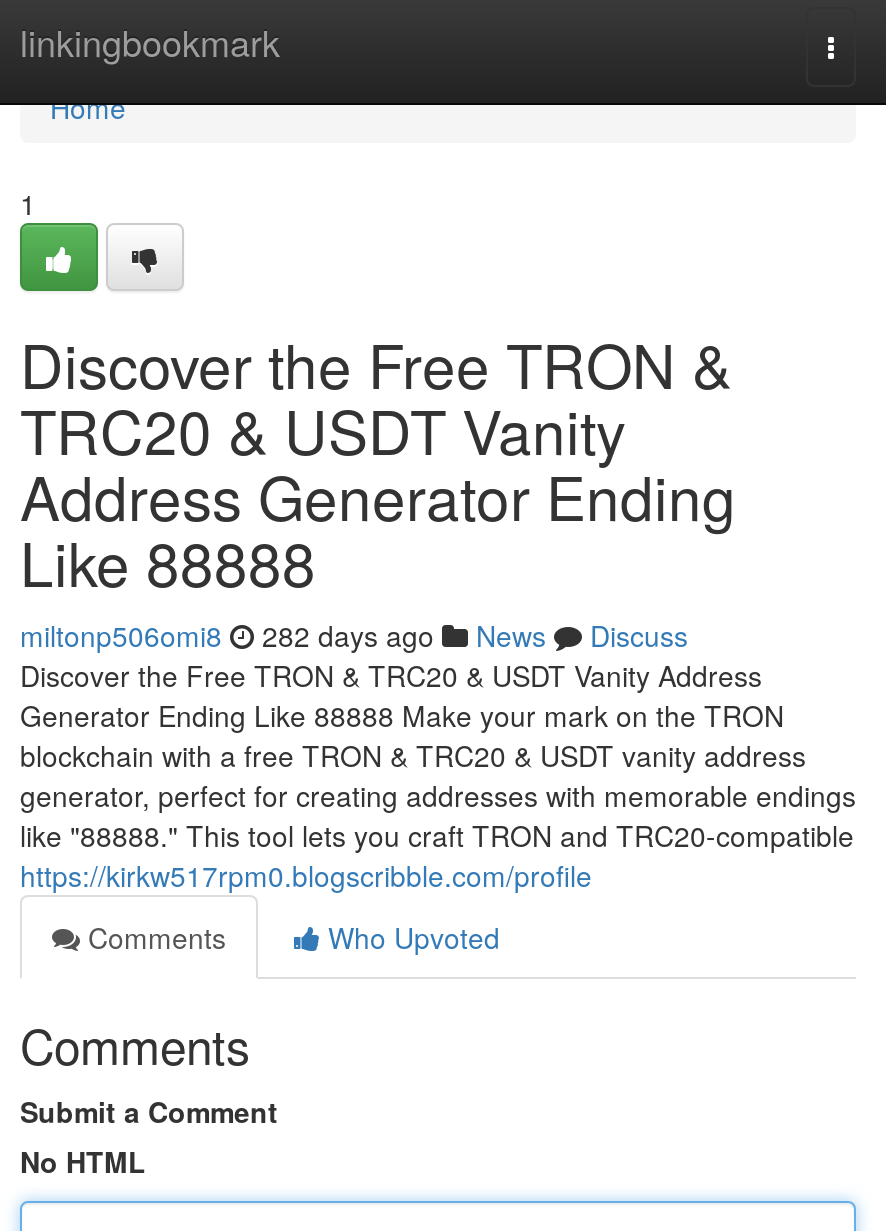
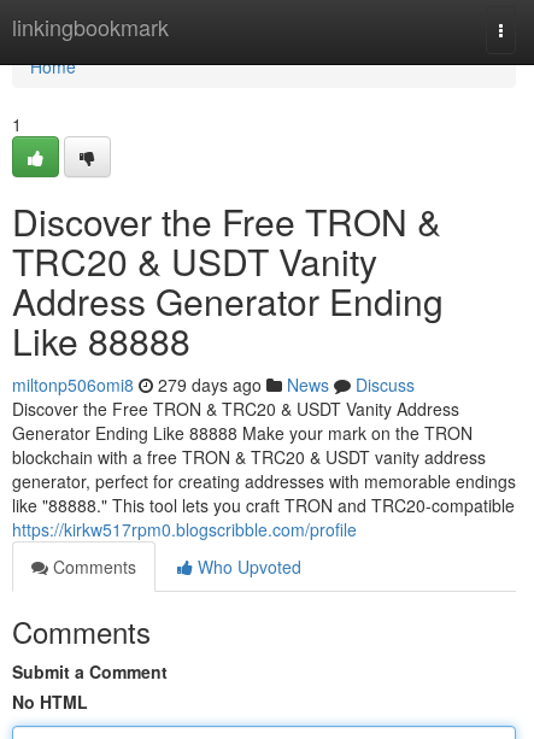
[20,615,688,655] miltonp506omi8 282 days ago News Discuss -> [12,373,415,397] miltonp506omi8 279 days ago News Discuss

